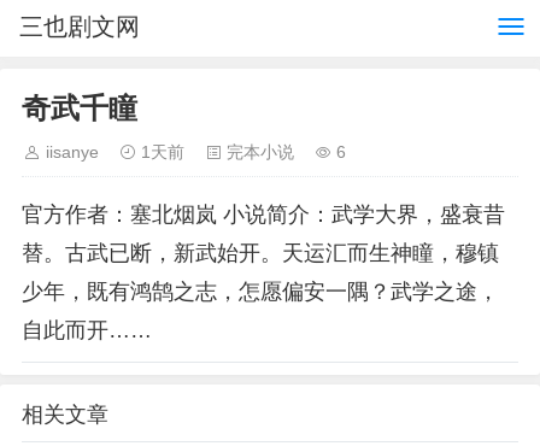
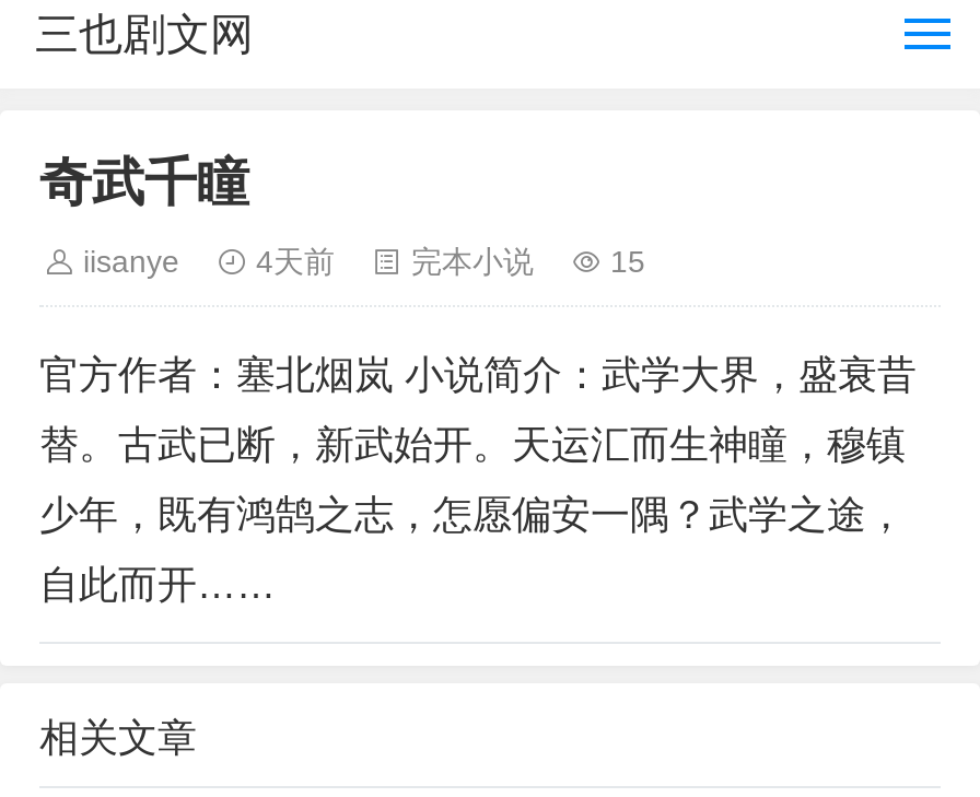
[141,142,184,162] 1天前 -> [256,244,335,279] 4天前
[336,142,346,162] 6 -> [610,244,645,279] 15

